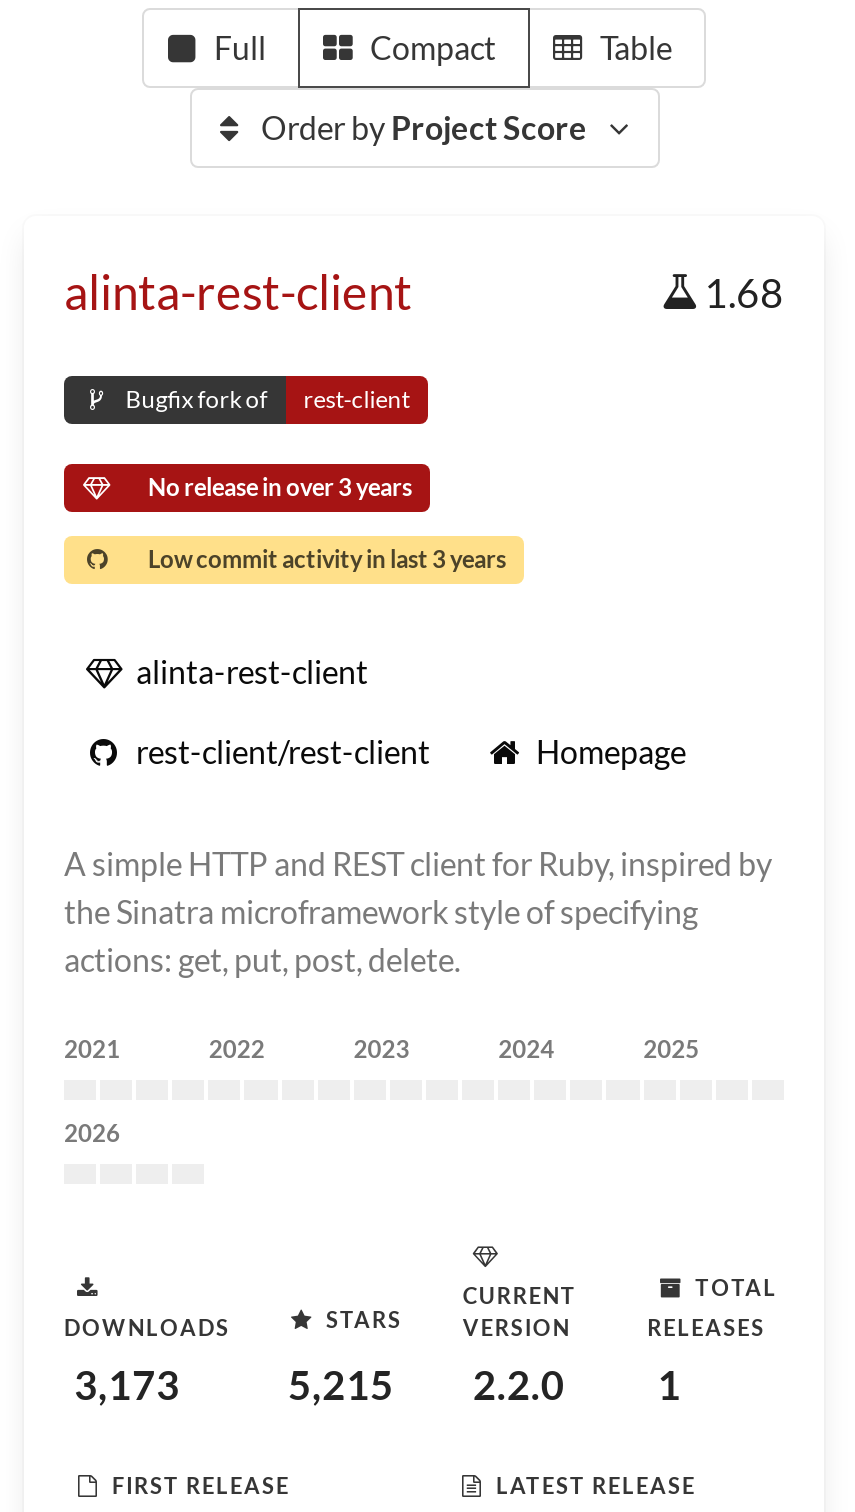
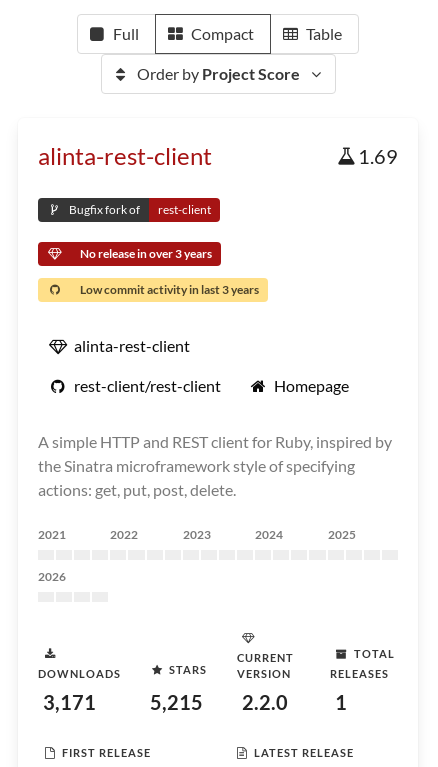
[704,268,784,316] 1.68 -> [358,144,398,168] 1.69
[74,1360,180,1408] 3,173 -> [43,690,96,714] 3,171

